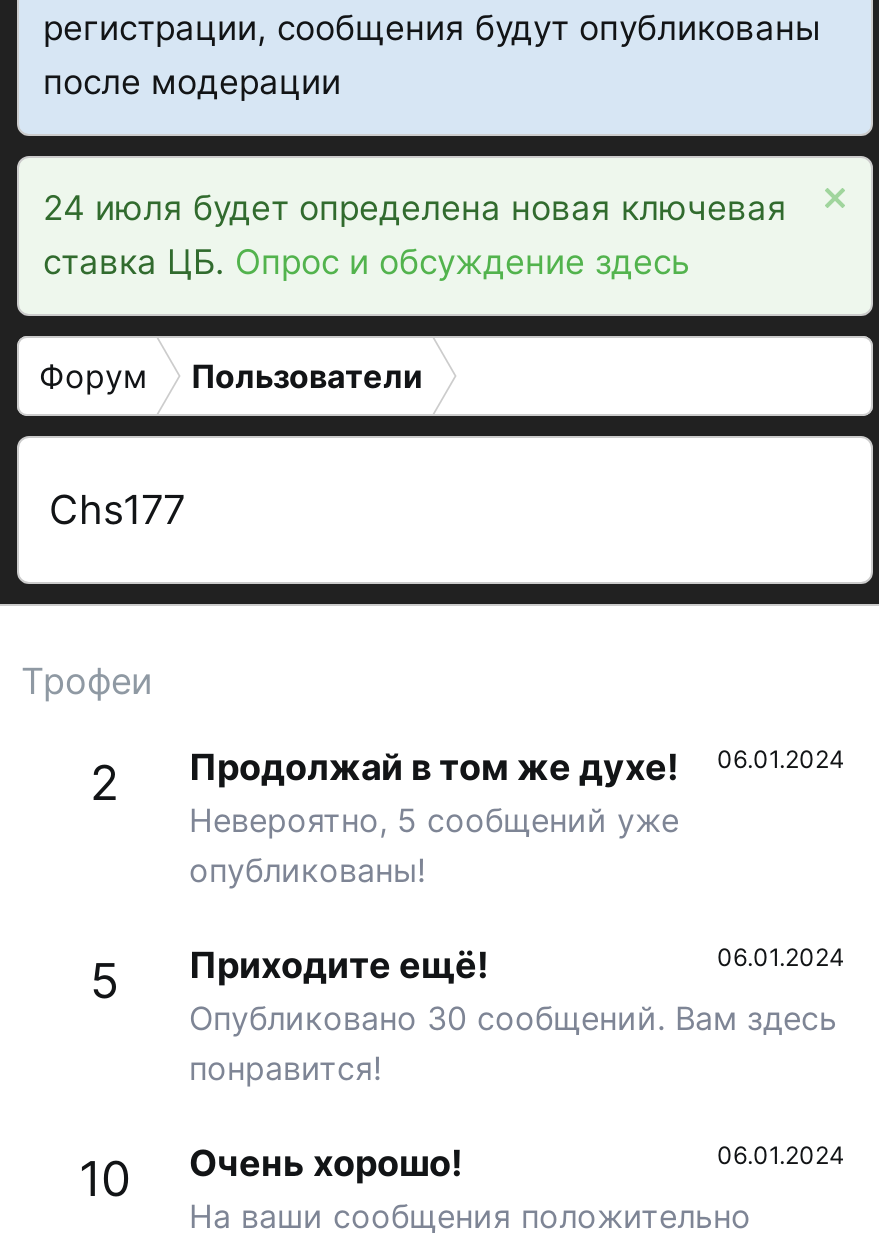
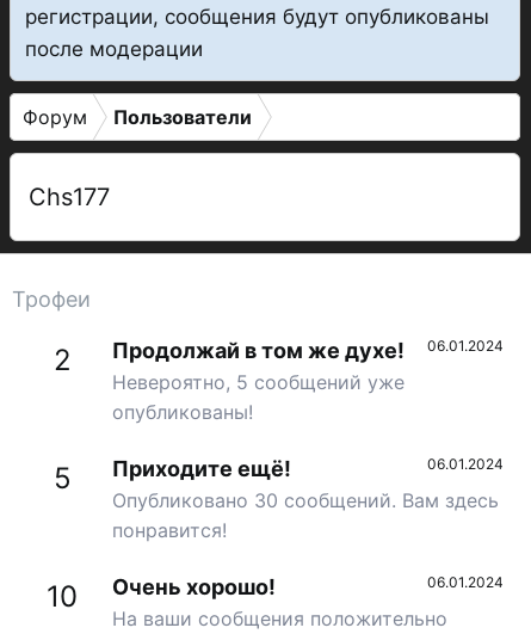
[43,188,787,282] 24 июля будет определена новая ключевая | ставка ЦБ. Опрос и обсуждение здесь -> none

